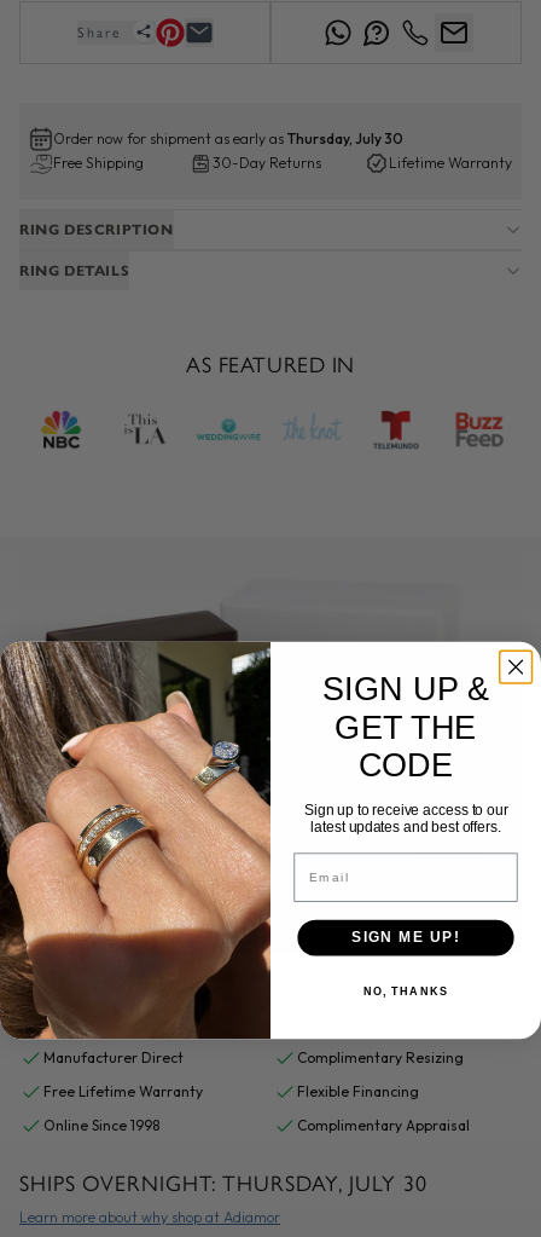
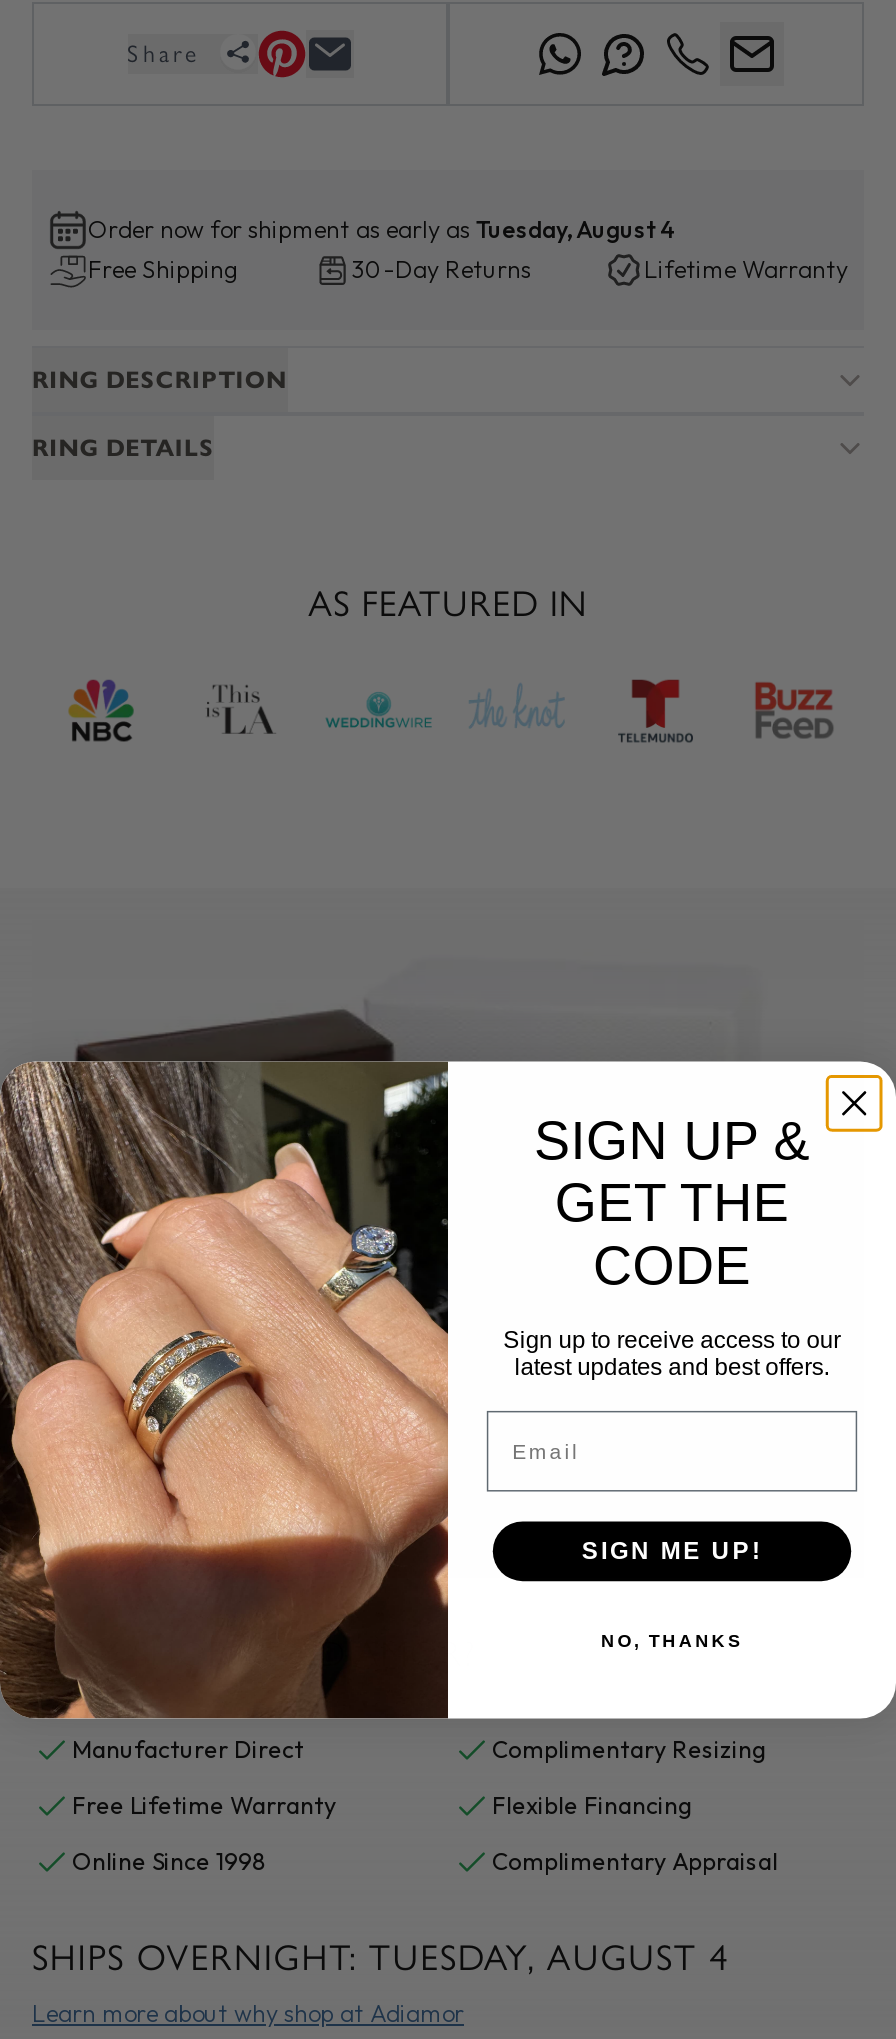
[53,129,403,148] Order now for shipment as early as Thursday, July 30 -> [88,214,676,244] Order now for shipment as early as Tuesday, August 4
[19,1171,427,1197] SHIPS OVERNIGHT: THURSDAY, JULY 30 -> [32,1936,729,1980] SHIPS OVERNIGHT: TUESDAY, AUGUST 4

